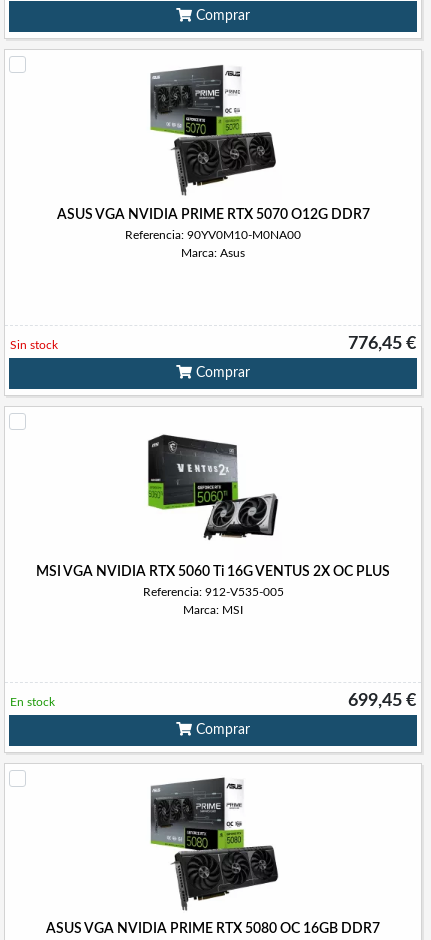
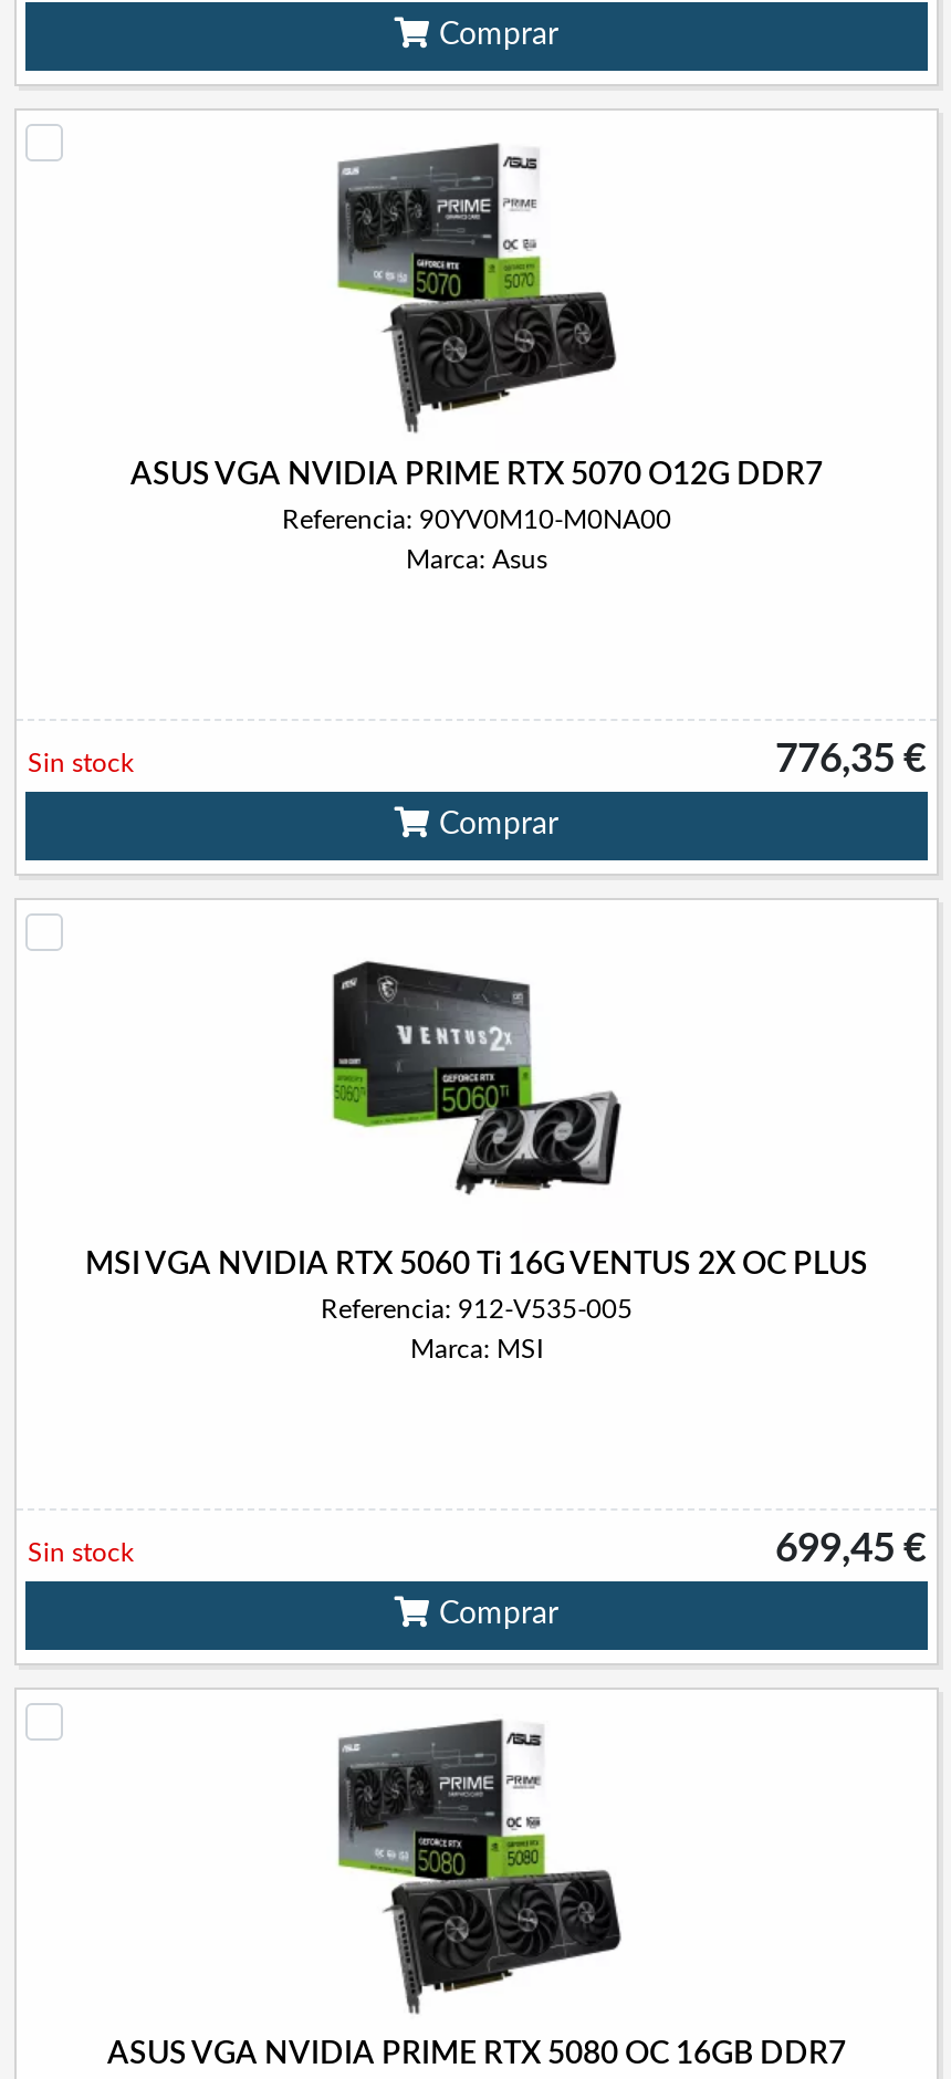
[348,335,416,353] 776,45 € -> [775,741,926,781] 776,35 €
[10,696,55,708] En stock -> [28,1539,134,1566] Sin stock

